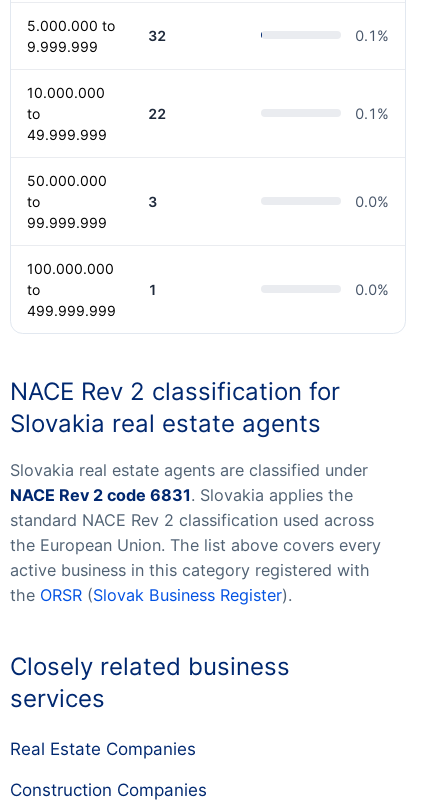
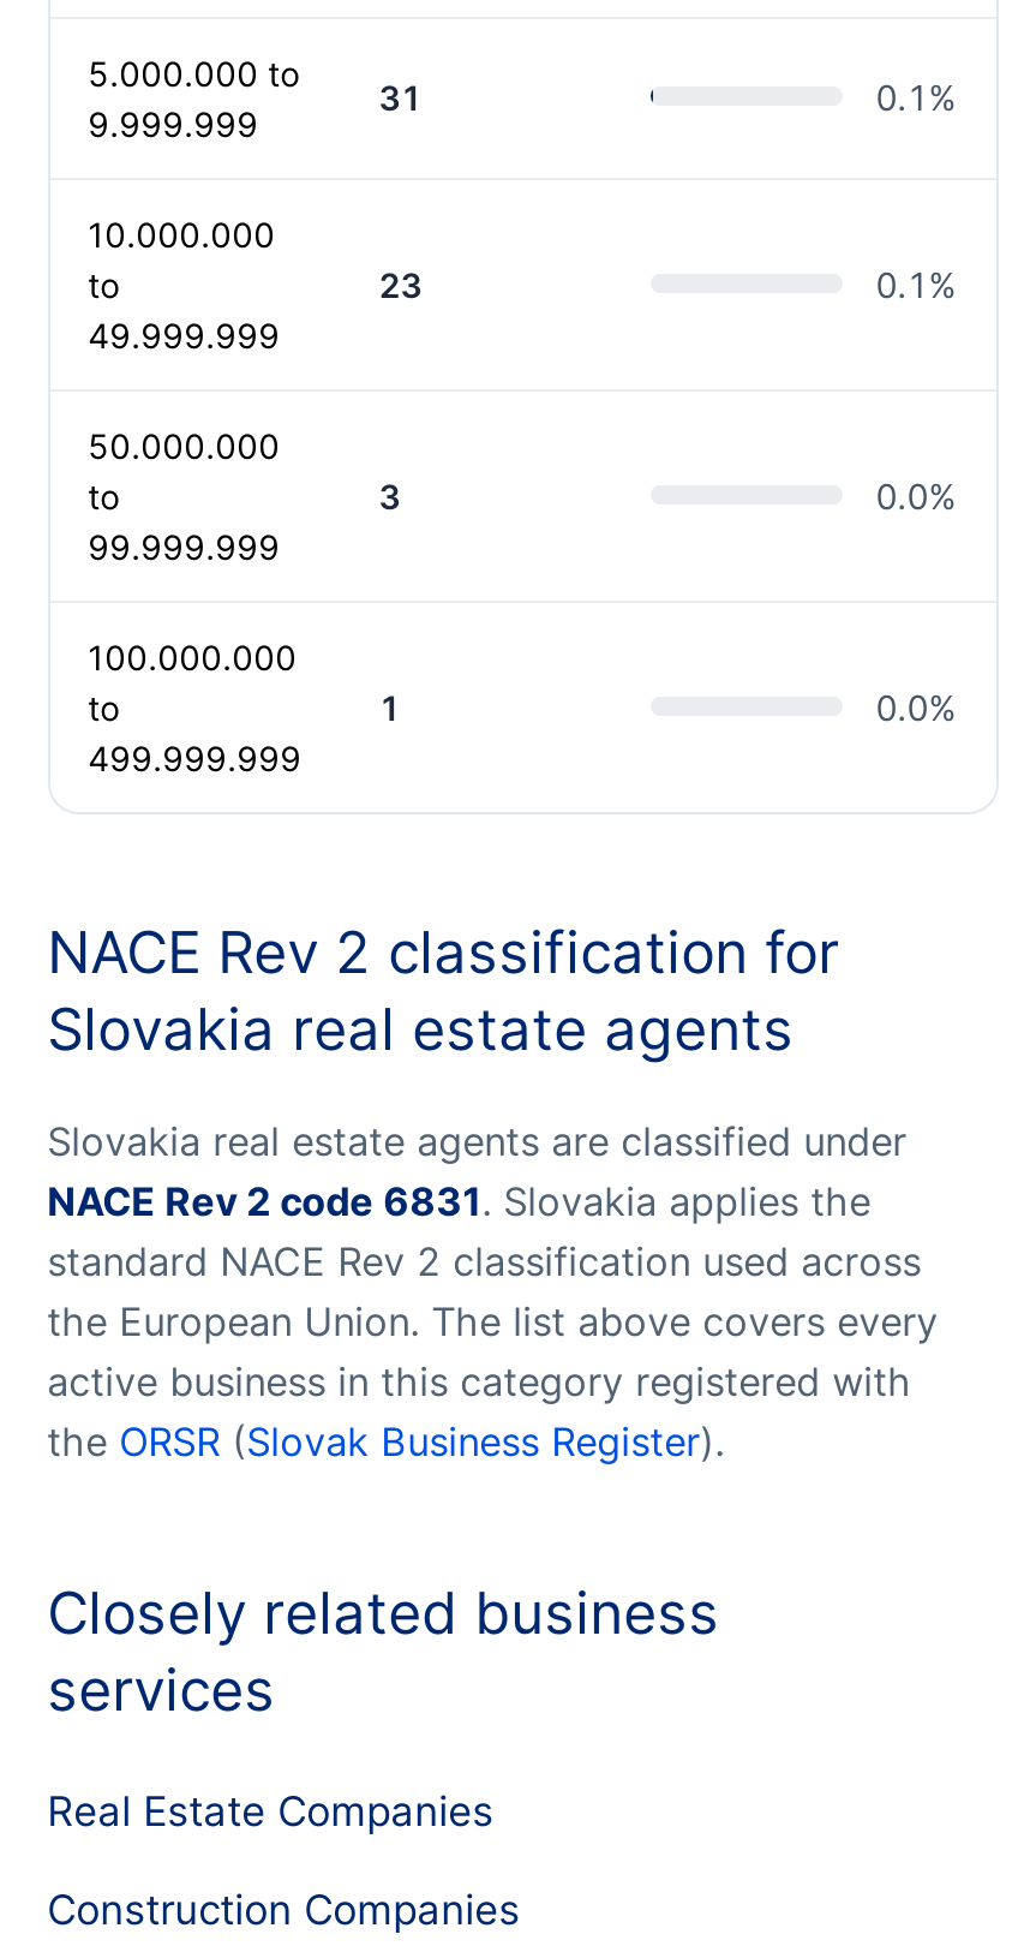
[148,26,166,43] 32 -> [379,76,422,117] 31
[148,104,166,121] 22 -> [379,263,422,304] 23

